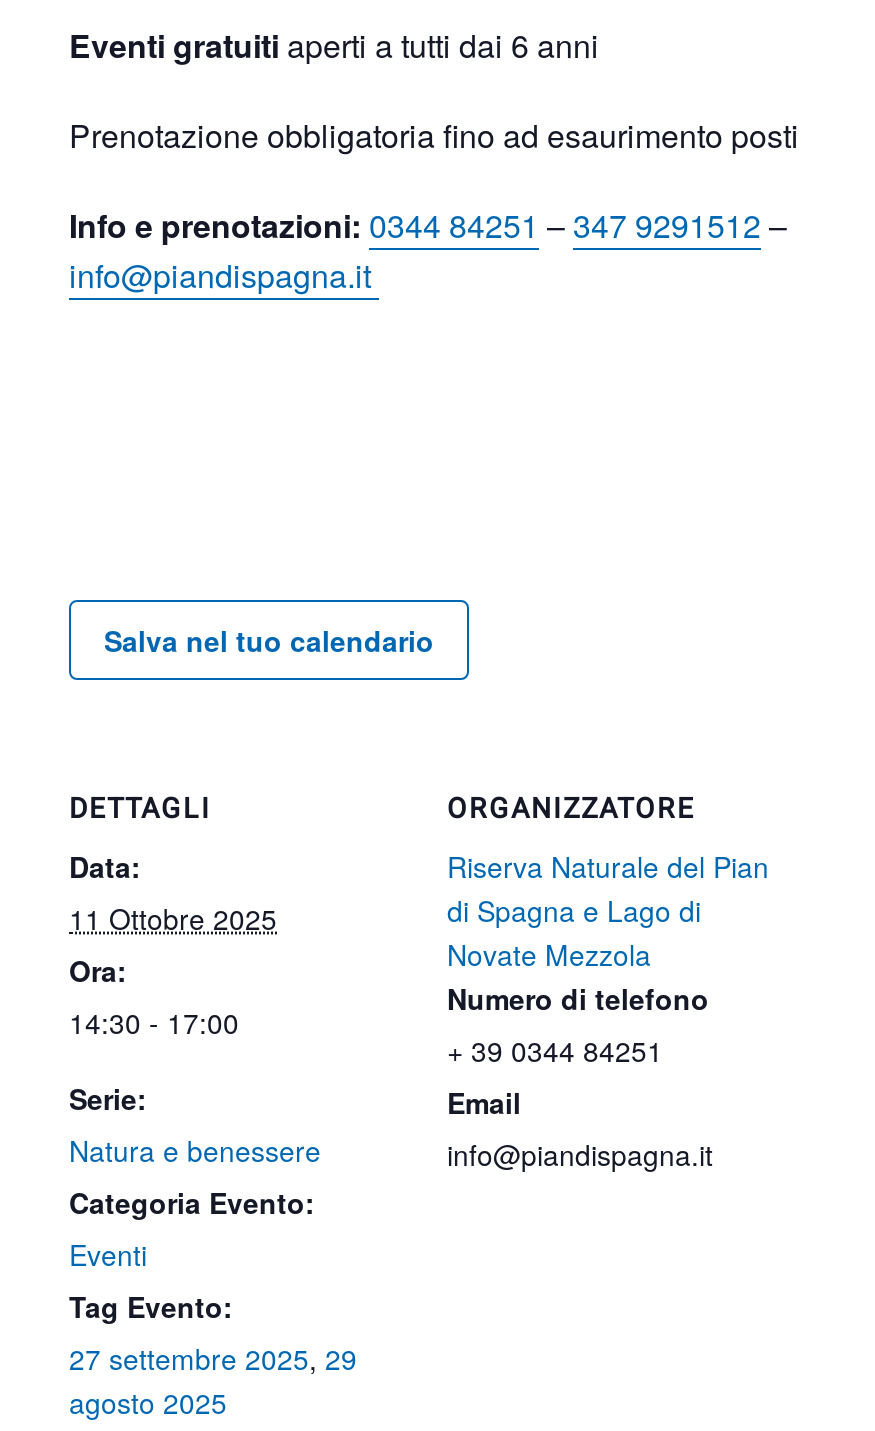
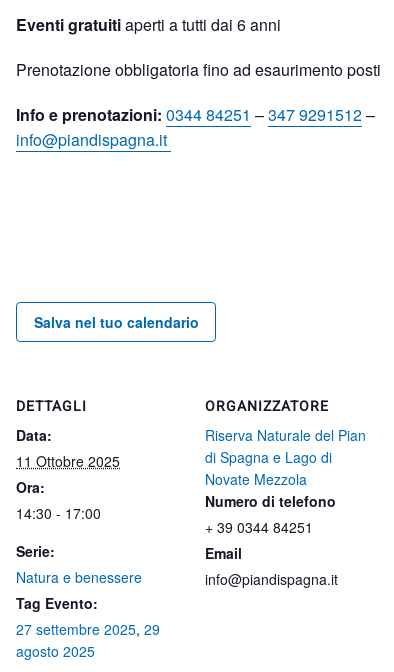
[69,1182,315,1274] Categoria Evento: | Eventi -> none

